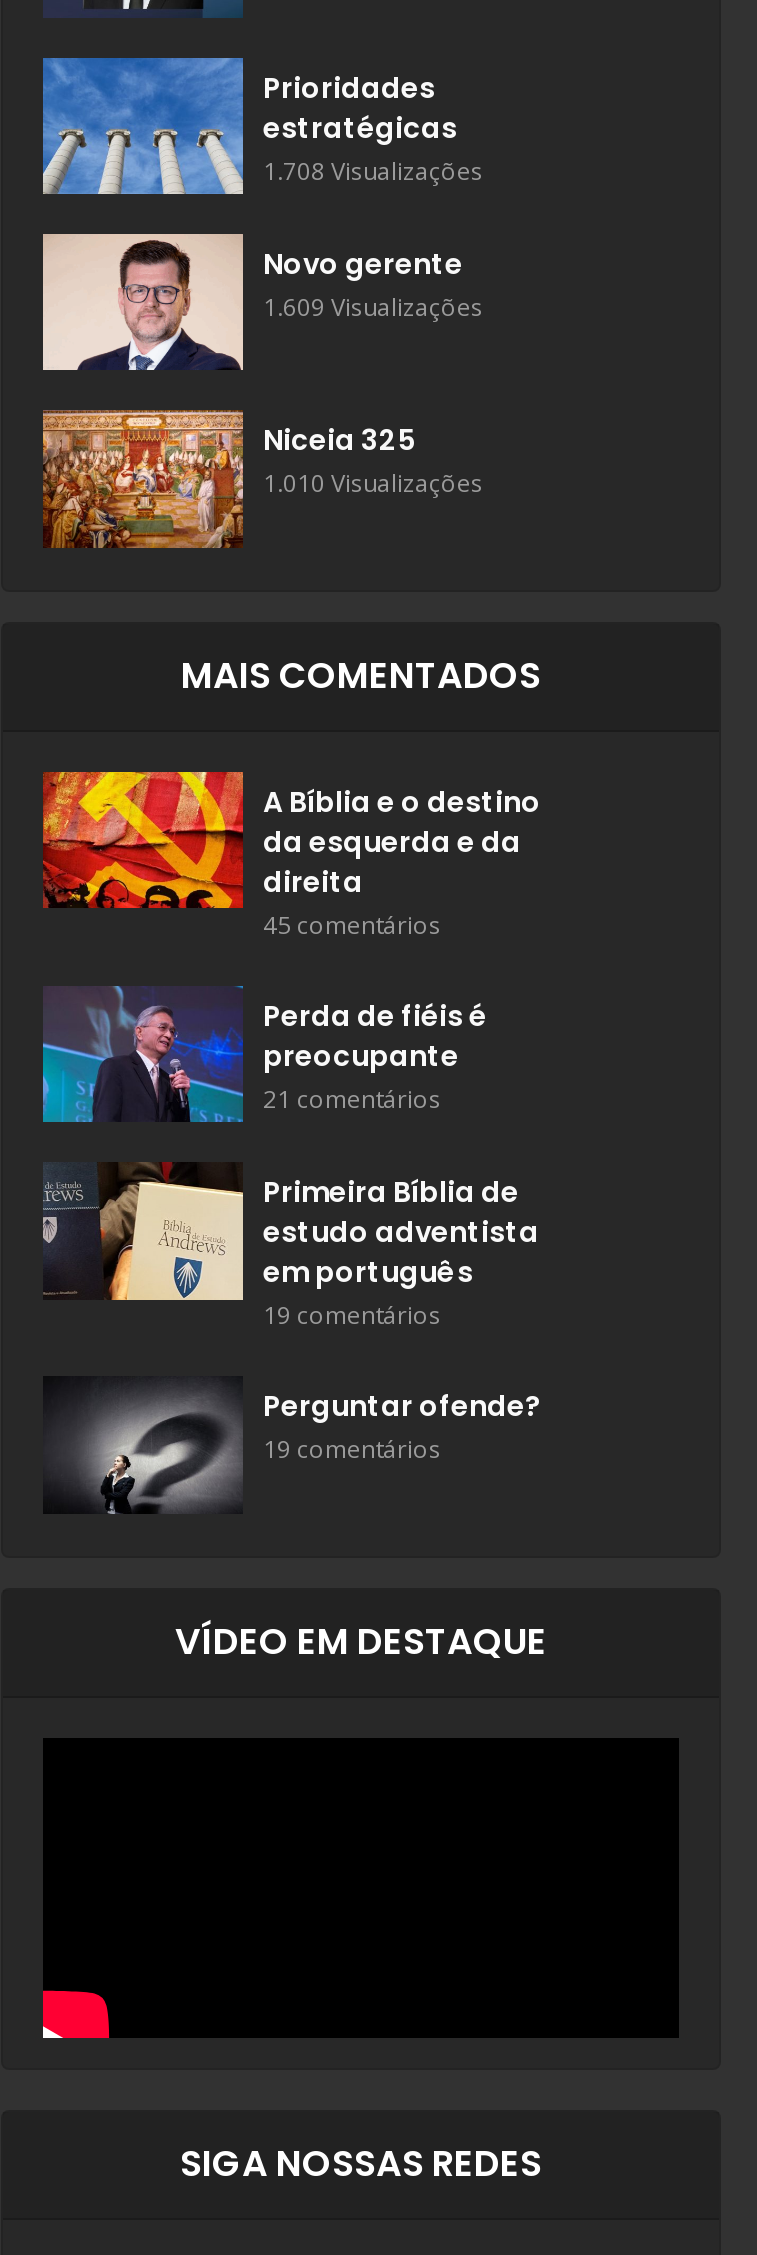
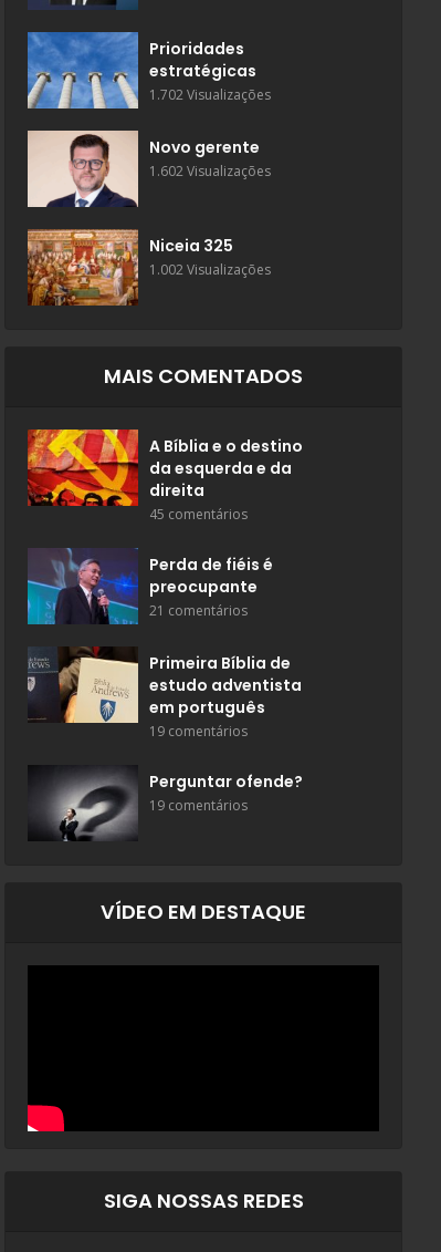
[263,154,483,188] 1.708 Visualizações -> [149,85,271,104] 1.702 Visualizações
[263,290,483,324] 1.609 Visualizações -> [149,161,271,180] 1.602 Visualizações
[263,467,483,501] 1.010 Visualizações -> [149,260,271,279] 1.002 Visualizações

